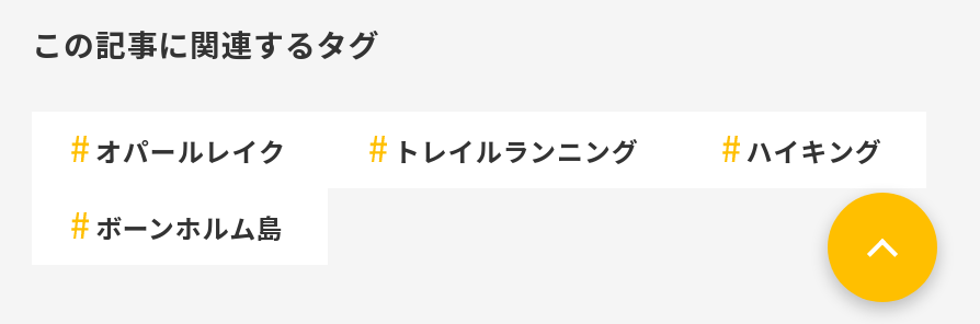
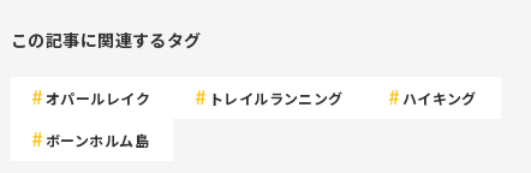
[823,190,942,309] [image] -> none

